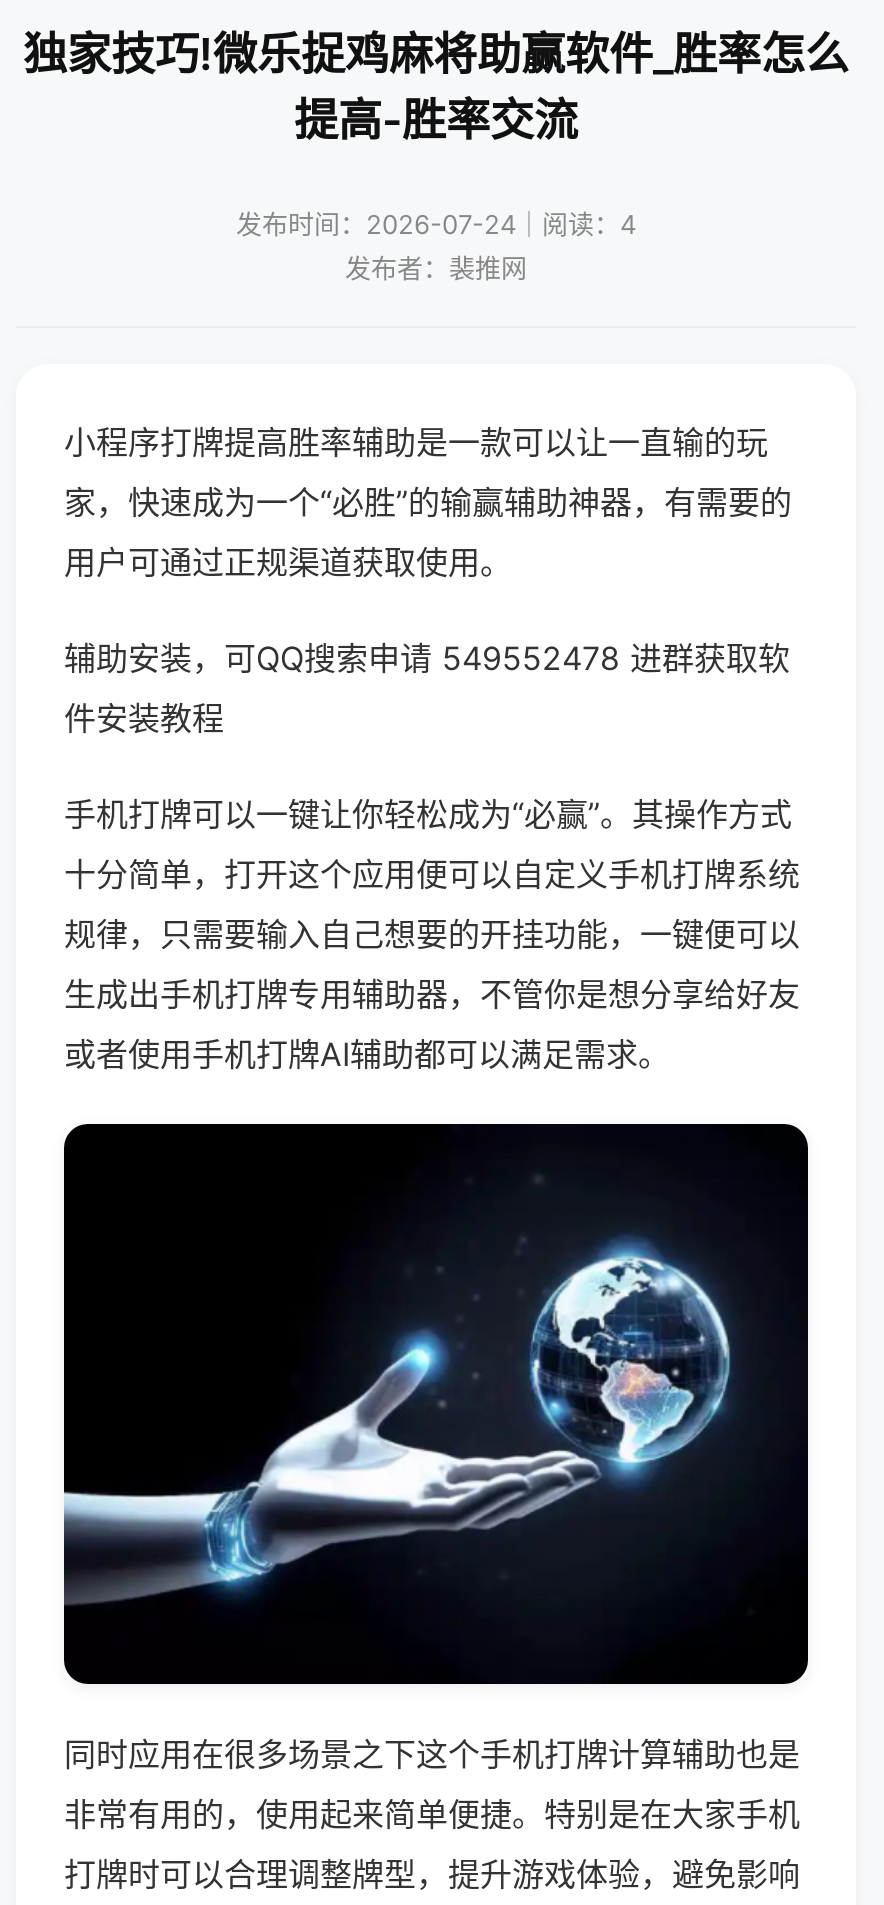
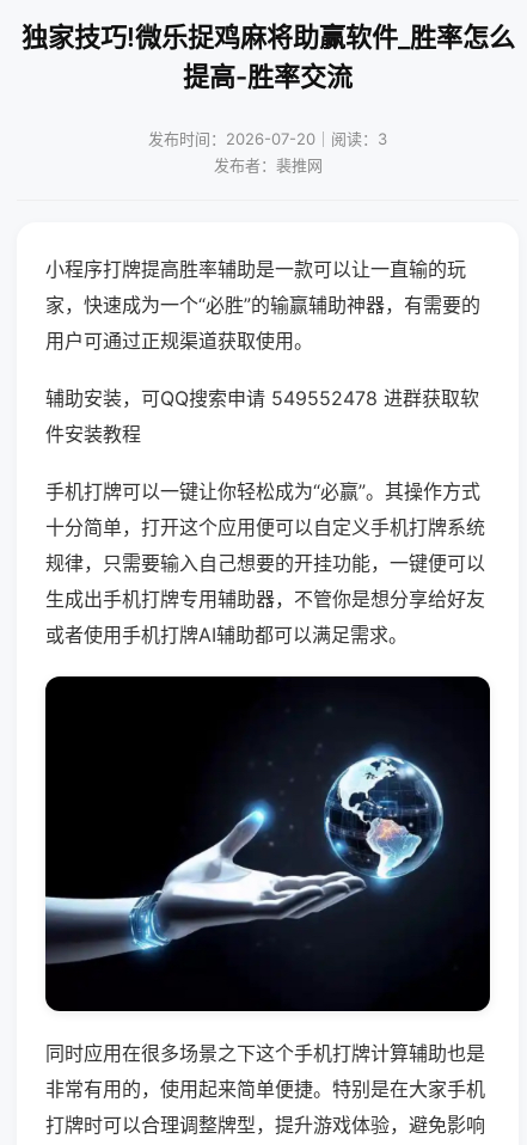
[236,208,636,240] 发布时间：2026-07-24｜阅读：4 -> [148,129,387,148] 发布时间：2026-07-20｜阅读：3

